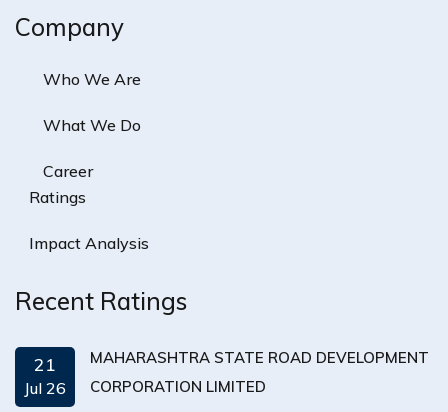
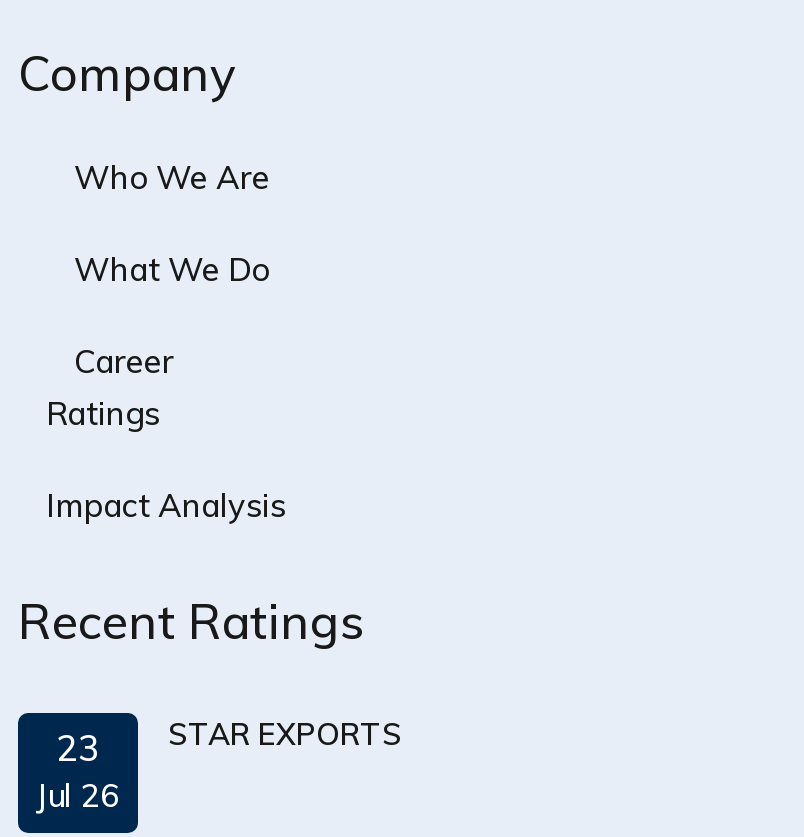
[34,353,56,376] 21 -> [56,726,100,772] 23
[90,348,429,396] MAHARASHTRA STATE ROAD DEVELOPMENT | CORPORATION LIMITED -> [168,716,402,754] STAR EXPORTS

